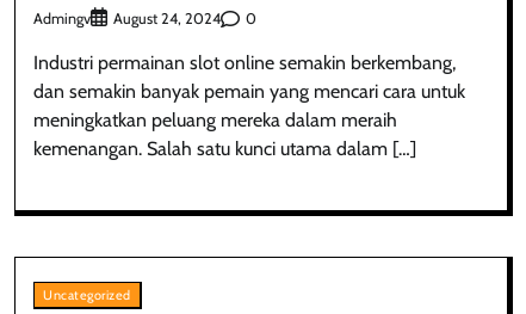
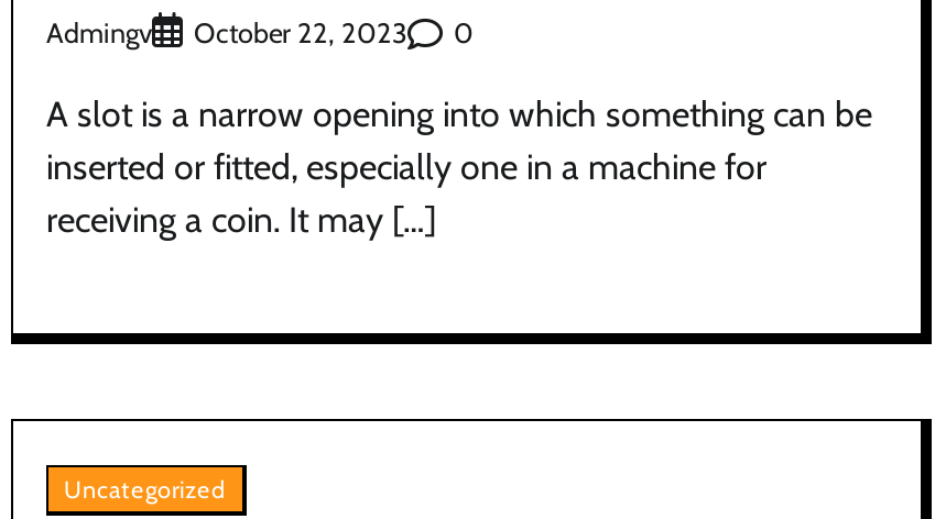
[113,10,221,28] August 24, 2024 -> [194,17,407,50] October 22, 2023
[33,52,465,160] Industri permainan slot online semakin berkembang, | dan semakin banyak pemain yang mencari cara untuk | meningkatkan peluang mereka dalam meraih | kemenangan. Salah satu kunci utama dalam […] -> [46,94,872,241] A slot is a narrow opening into which something can be | inserted or fitted, especially one in a machine for | receiving a coin. It may […]

